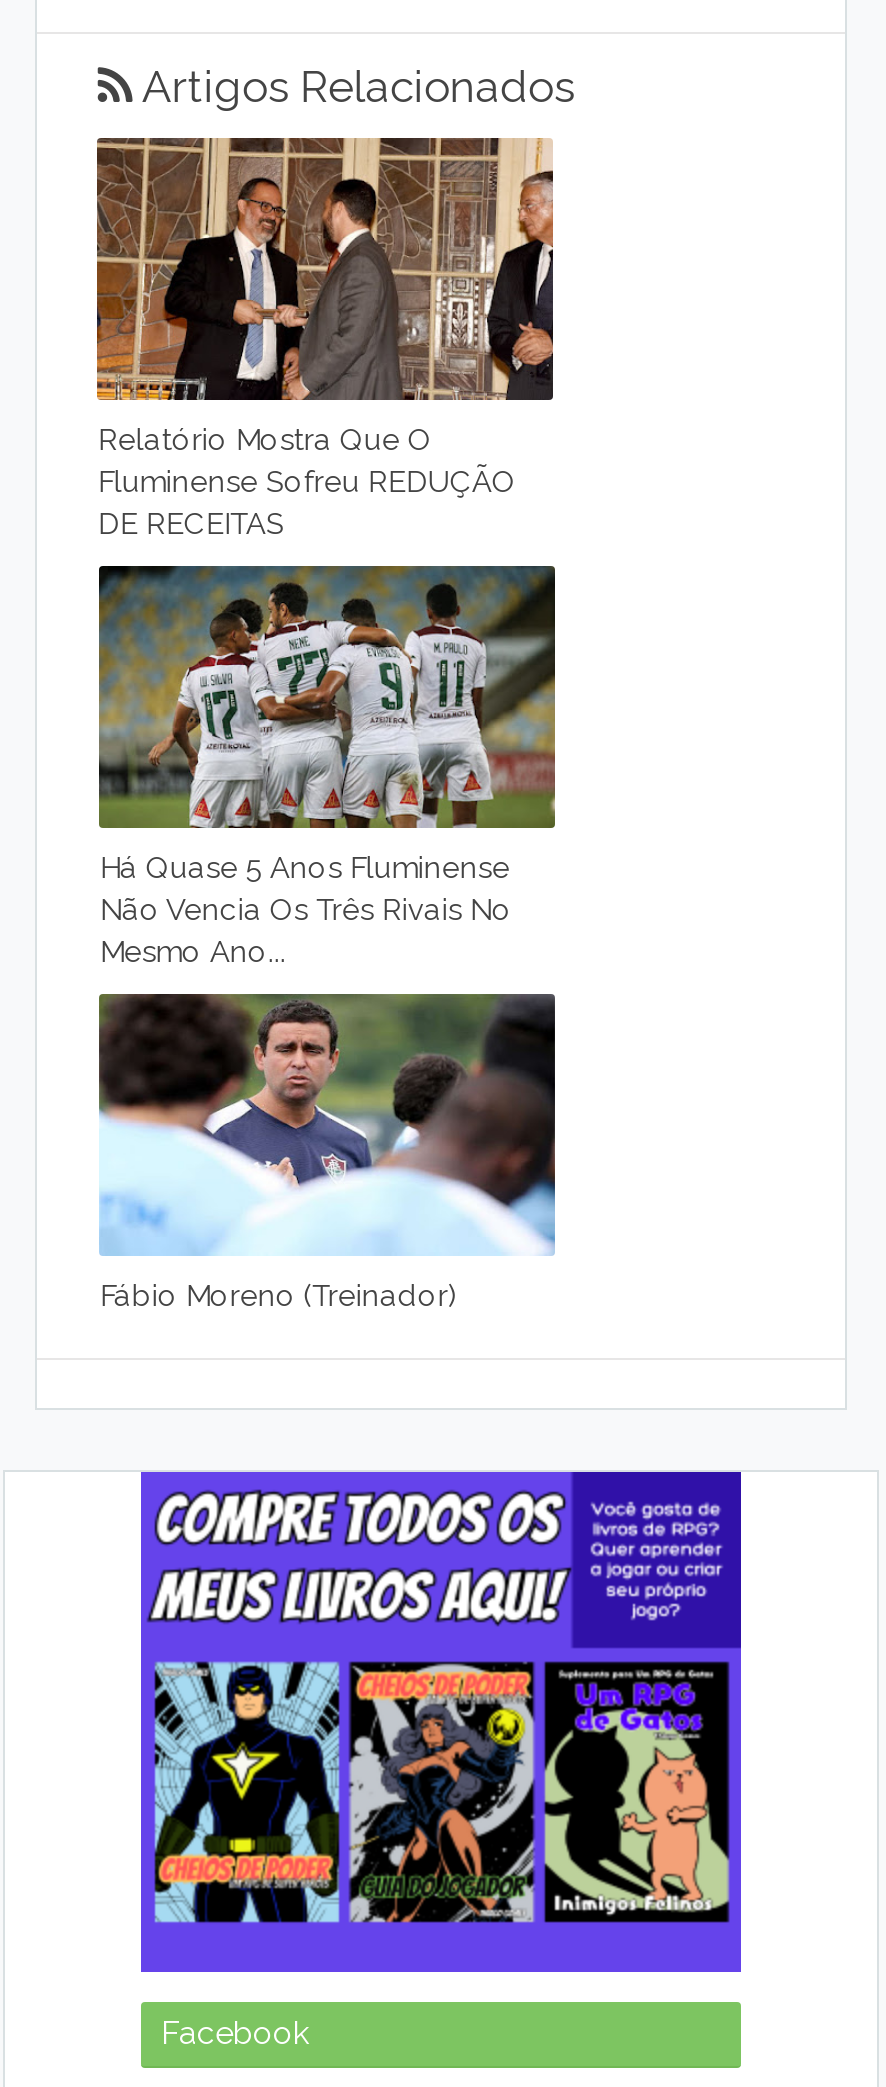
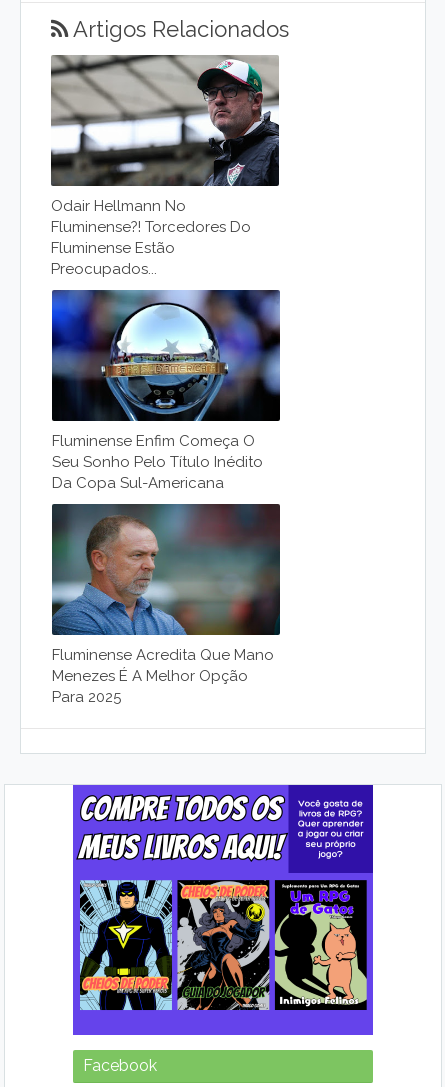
[97,136,555,542] [image] | Relatório Mostra Que O | Fluminense Sofreu REDUÇÃO | DE RECEITAS -> [51,54,280,278] [image] | Odair Hellmann No | Fluminense?! Torcedores Do | Fluminense Estão | Preocupados...
[97,564,557,970] [image] | Há Quase 5 Anos Fluminense | Não Vencia Os Três Rivais No | Mesmo Ano... -> [51,289,281,492] [image] | Fluminense Enfim Começa O | Seu Sonho Pelo Título Inédito | Da Copa Sul-Americana
[99,992,555,1180] [image] -> [51,503,280,636] [image]
[100,1278,458,1314] Fábio Moreno (Treinador) -> [52,646,274,706] Fluminense Acredita Que Mano | Menezes É A Melhor Opção | Para 2025

